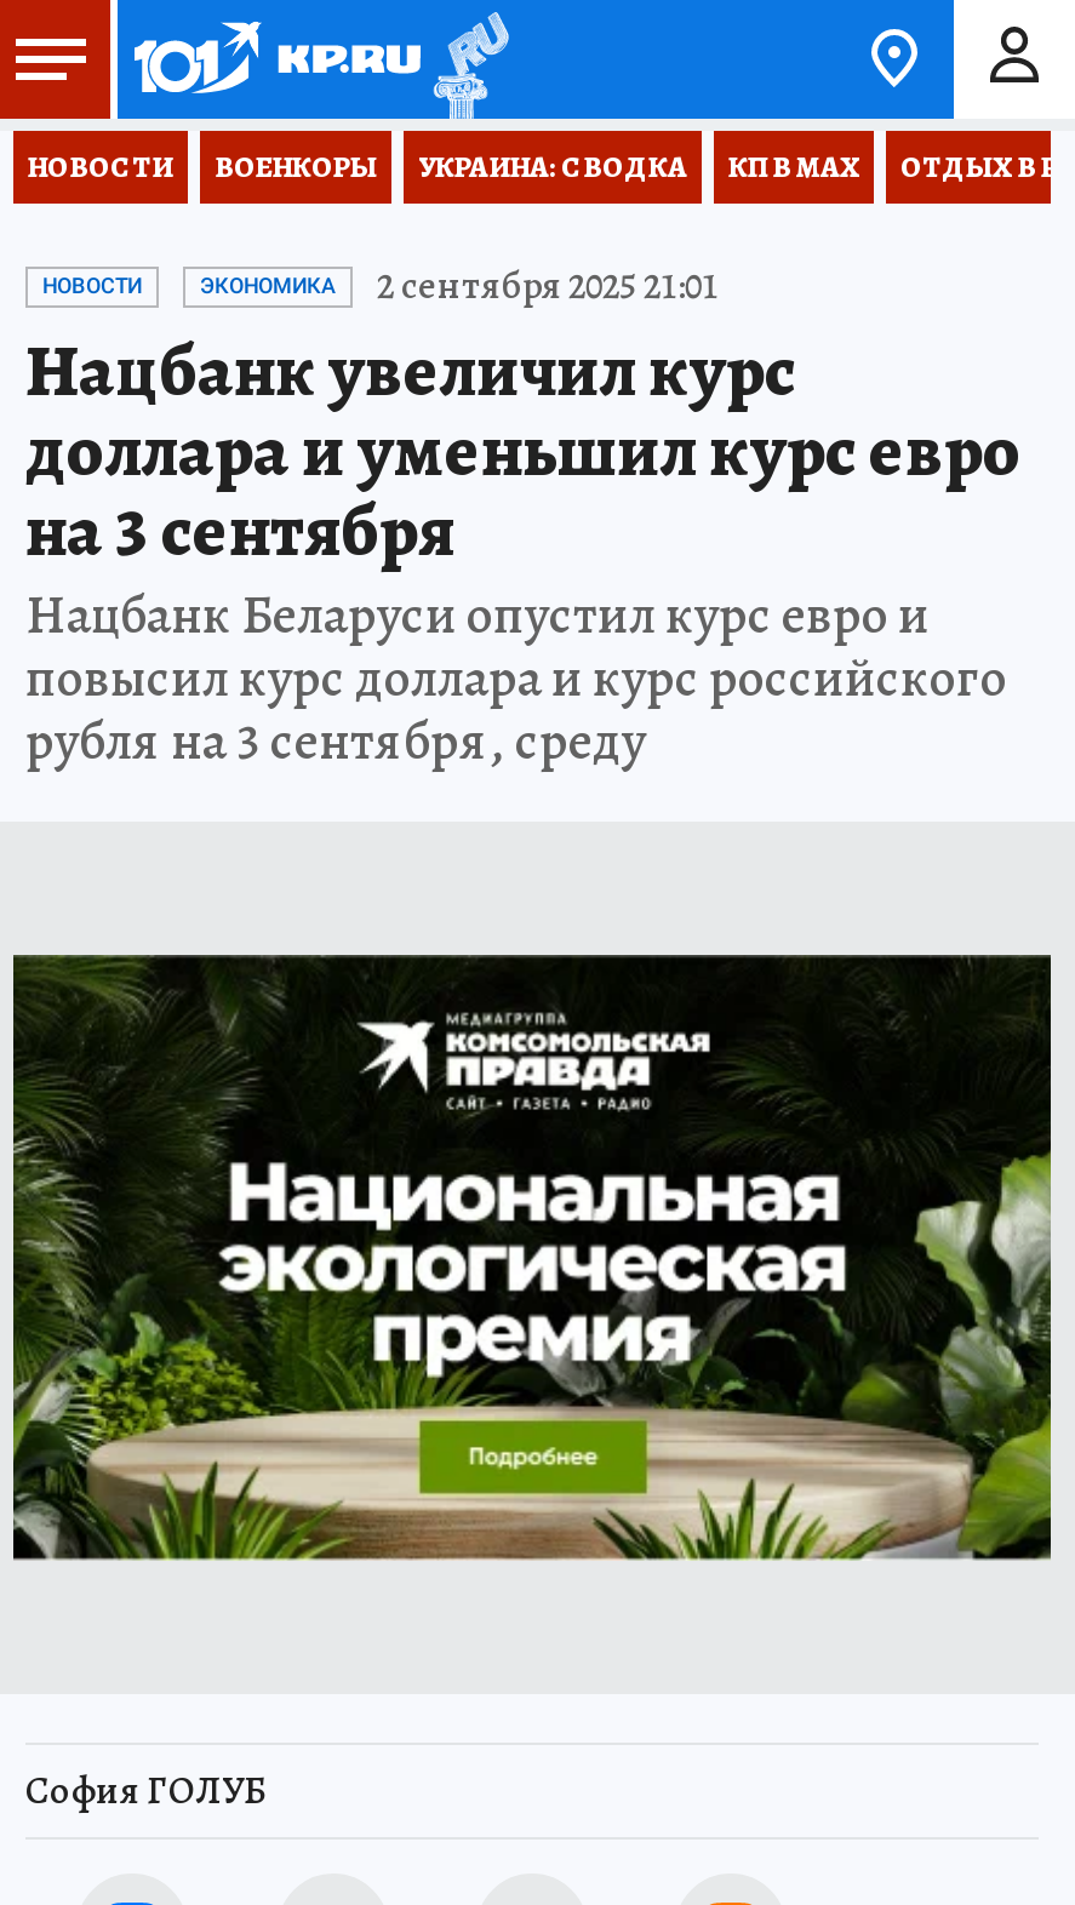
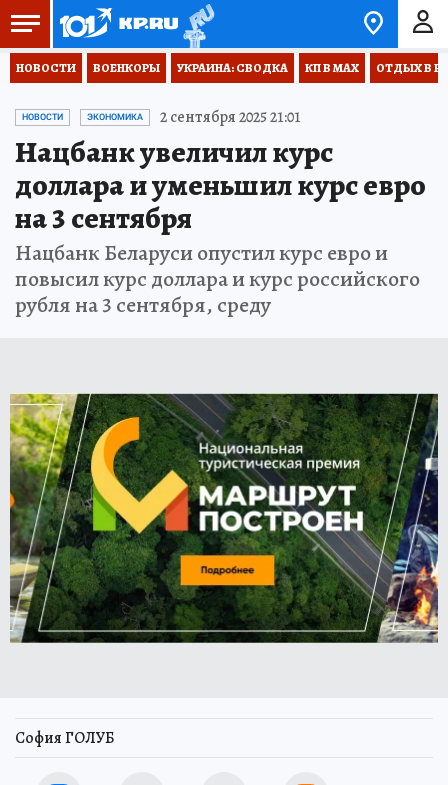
[11,952,1053,1561] [image] -> [9,393,439,644] [image]

